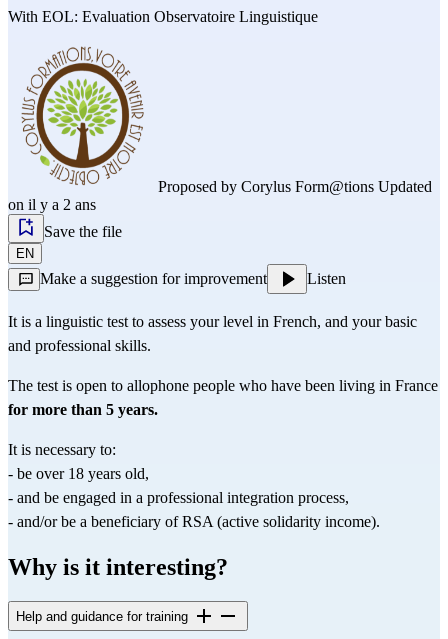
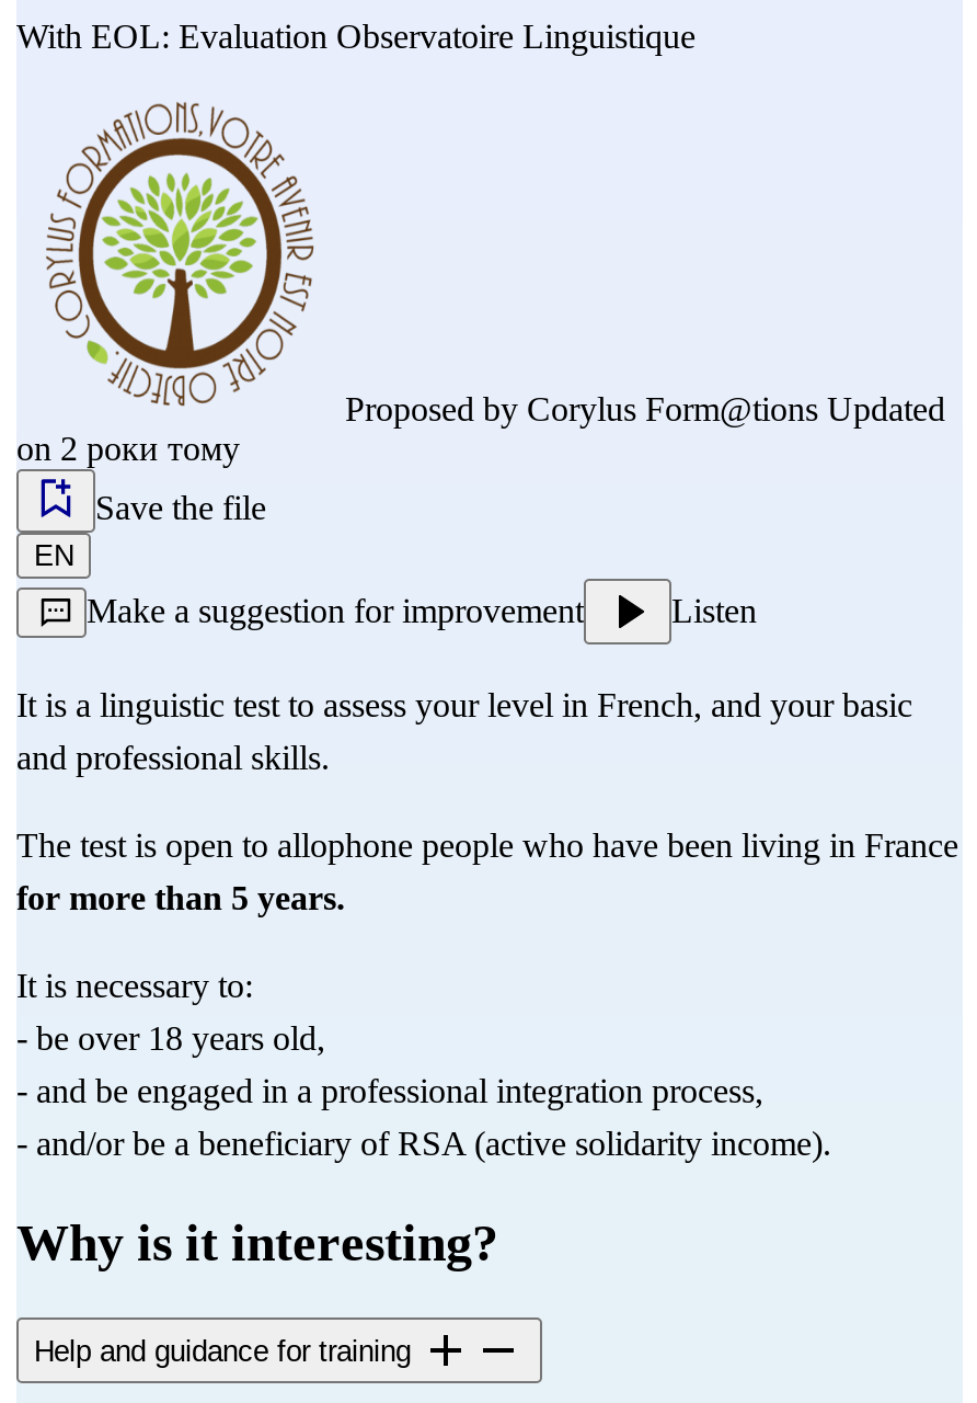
[8,196,96,213] on il y a 2 ans -> [16,431,240,468] on 2 роки тому

